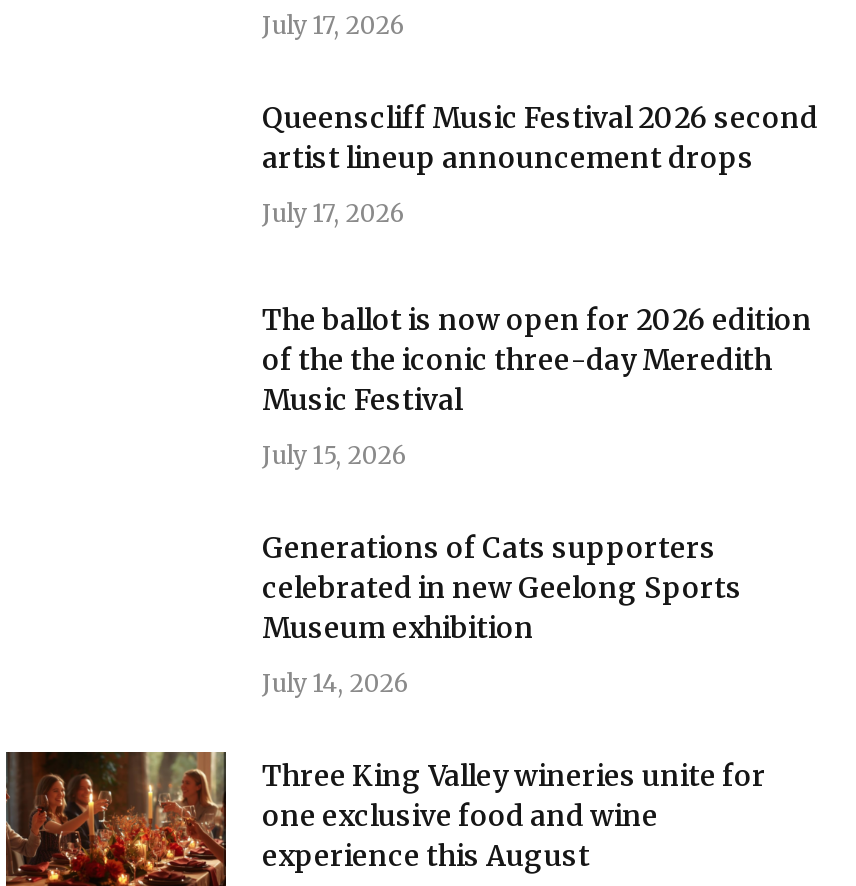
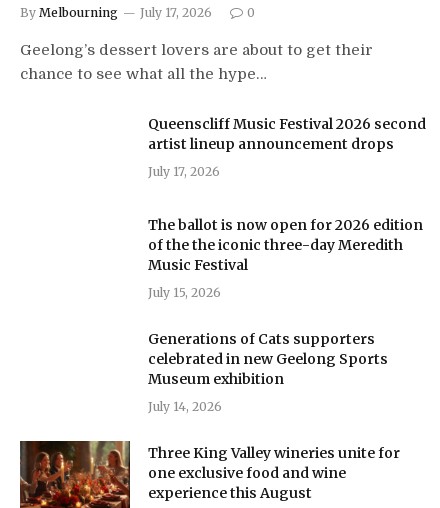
none -> [20,5,118,20] By Melbourning
none -> [20,5,373,83] 0 | Geelong’s dessert lovers are about to get their | chance to see what all the hype…

